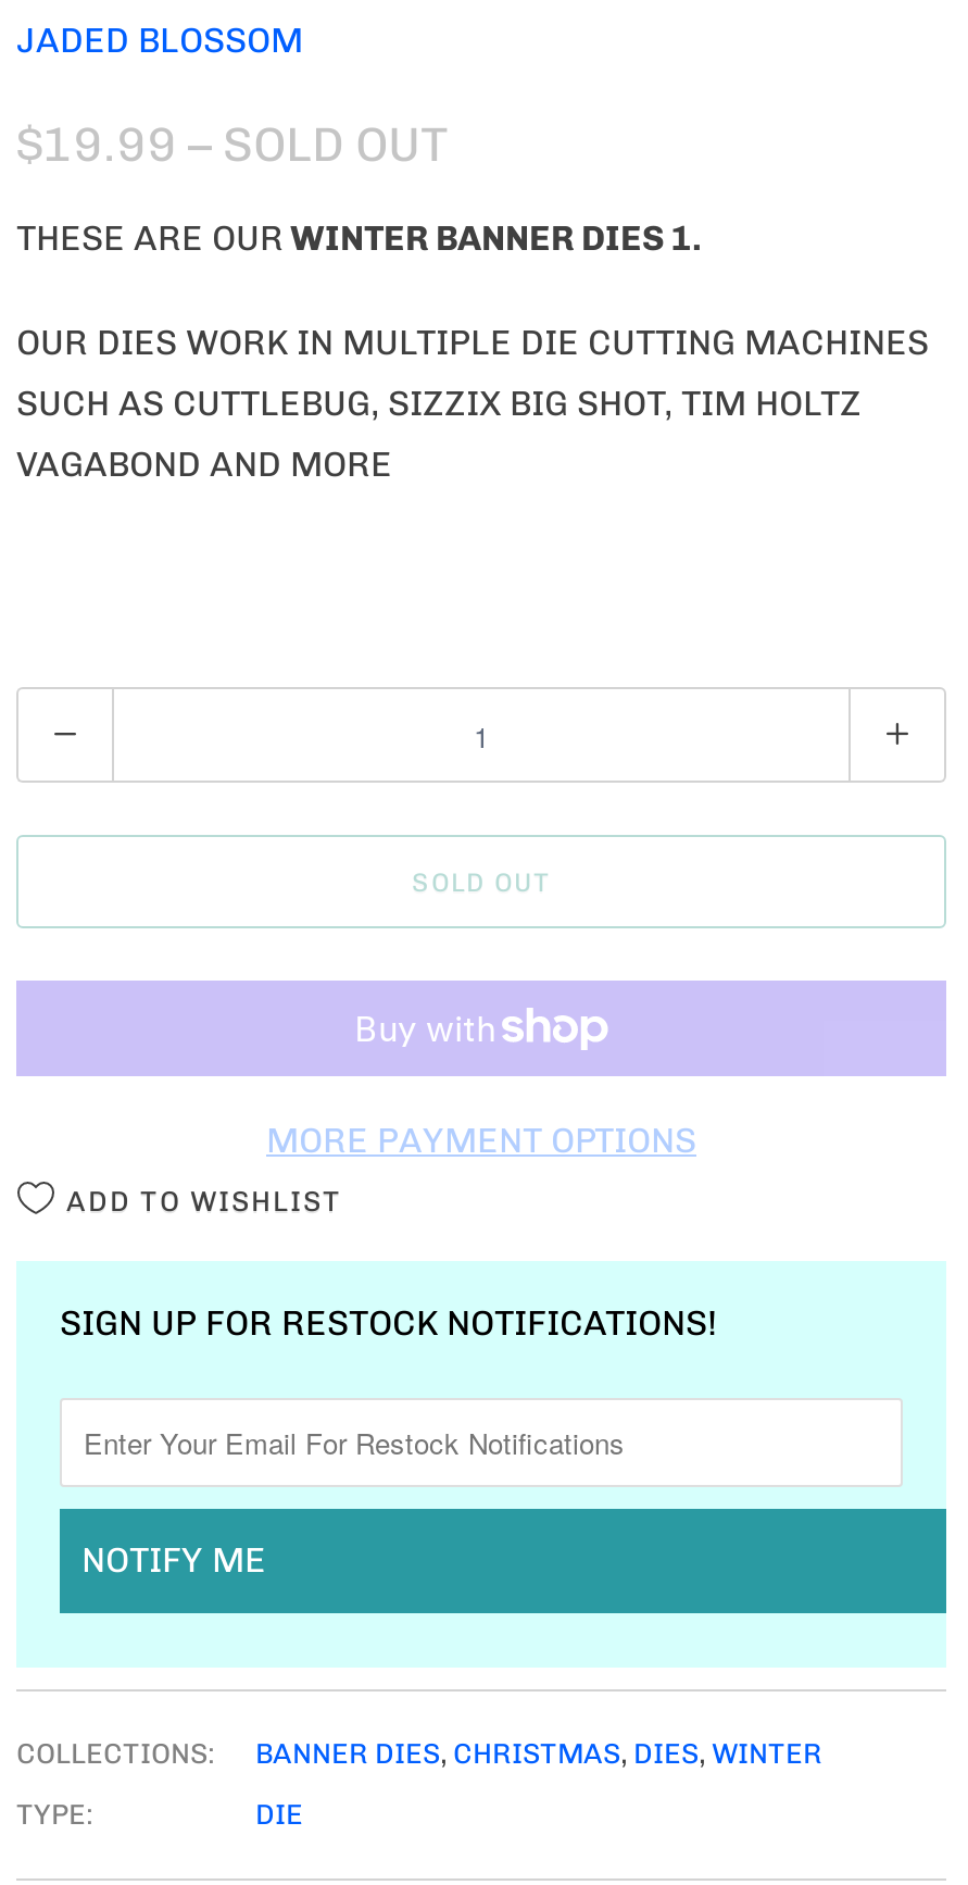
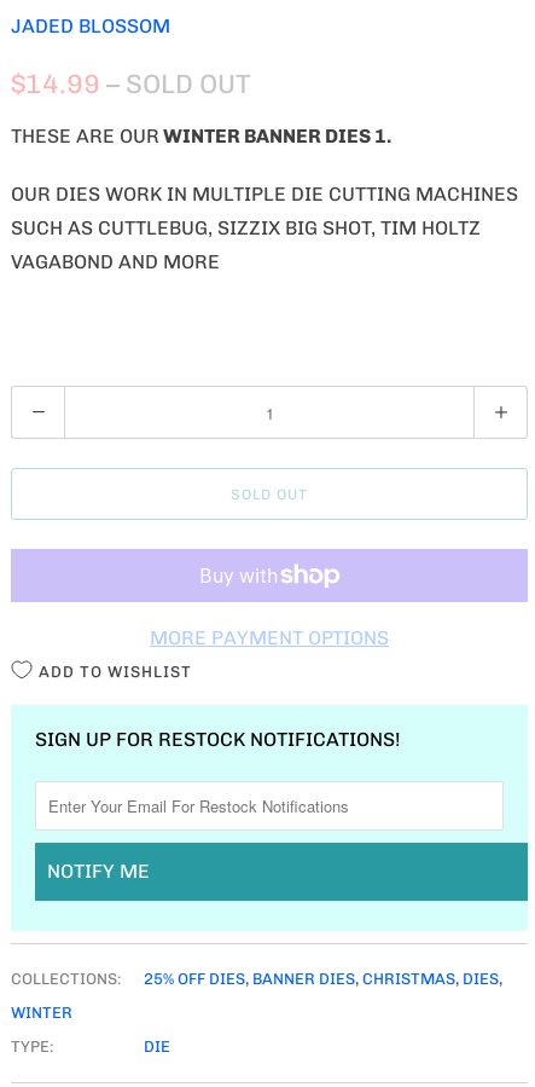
[16,116,449,175] $19.99 – SOLD OUT -> [11,68,251,101] $14.99 – SOLD OUT
[255,1738,822,1770] BANNER DIES, CHRISTMAS, DIES, WINTER -> [11,970,502,1022] 25% OFF DIES, BANNER DIES, CHRISTMAS, DIES, | WINTER

